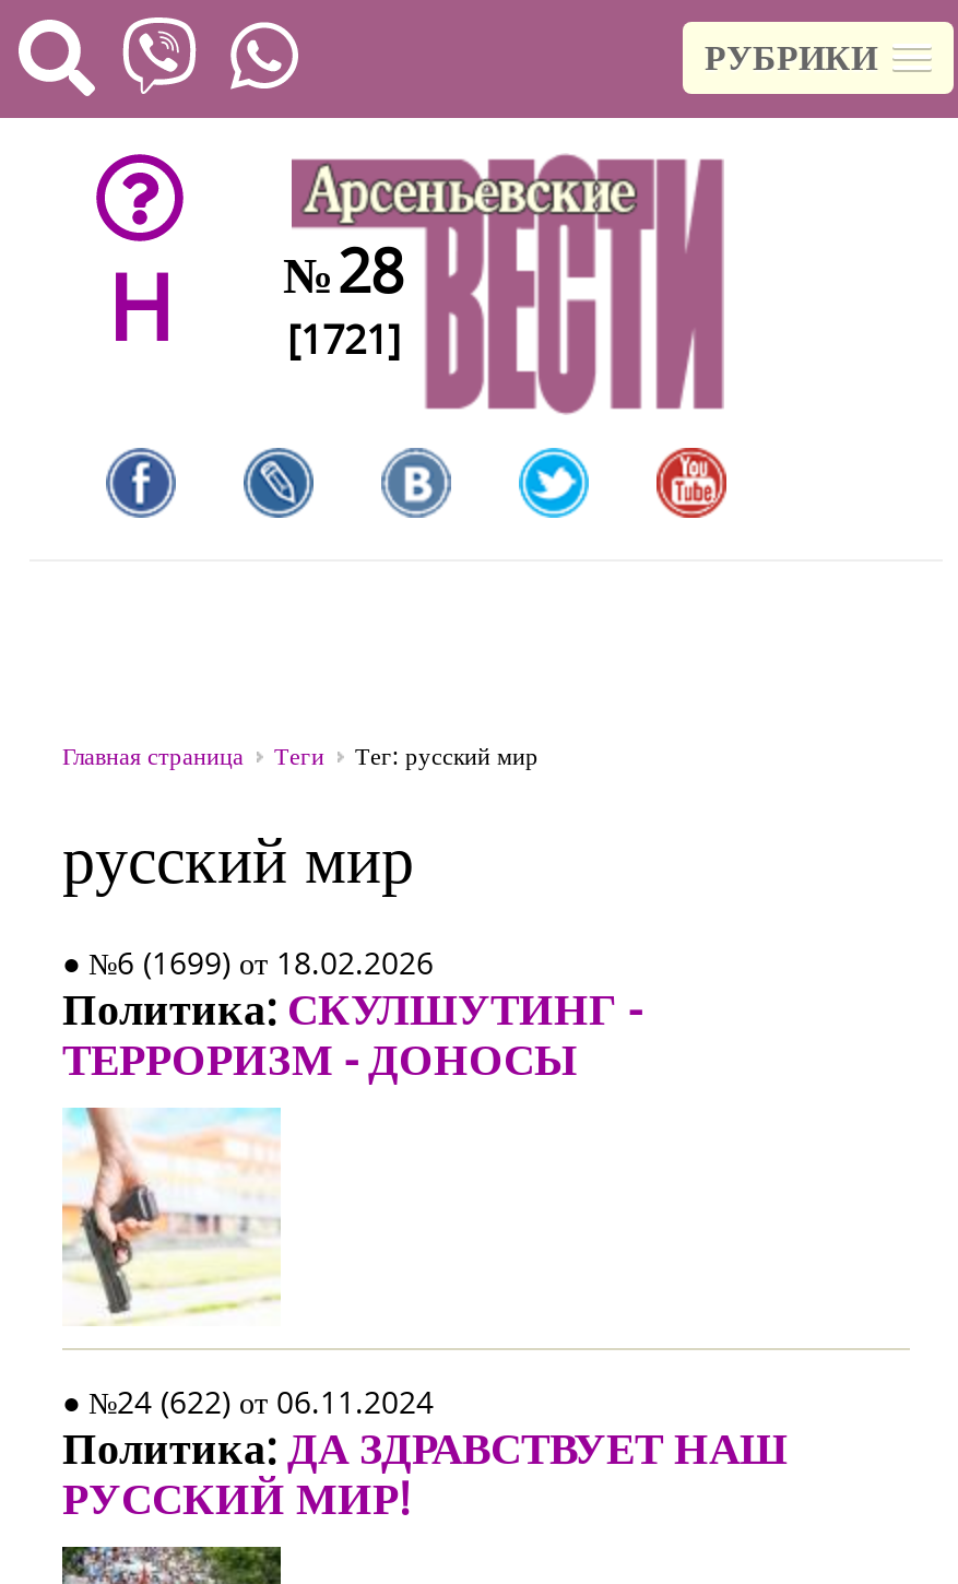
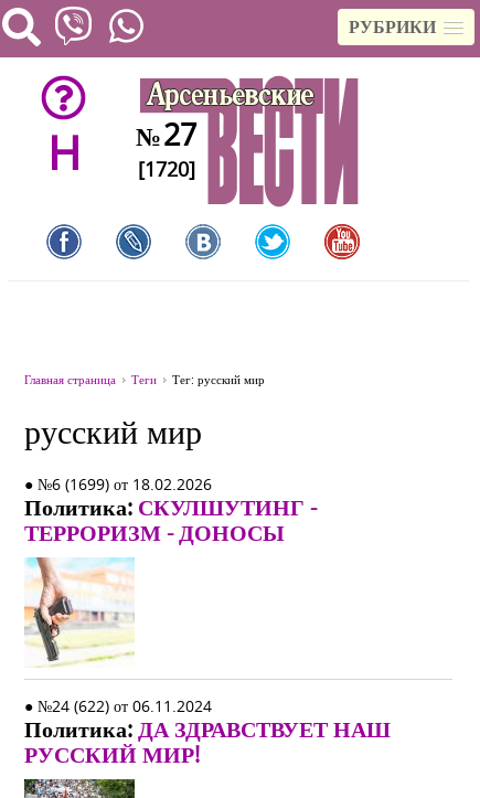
[107,229,403,367] H № 28 -> [47,114,196,183] H № 27
[287,312,401,365] [1721] -> [138,156,195,182] [1720]

